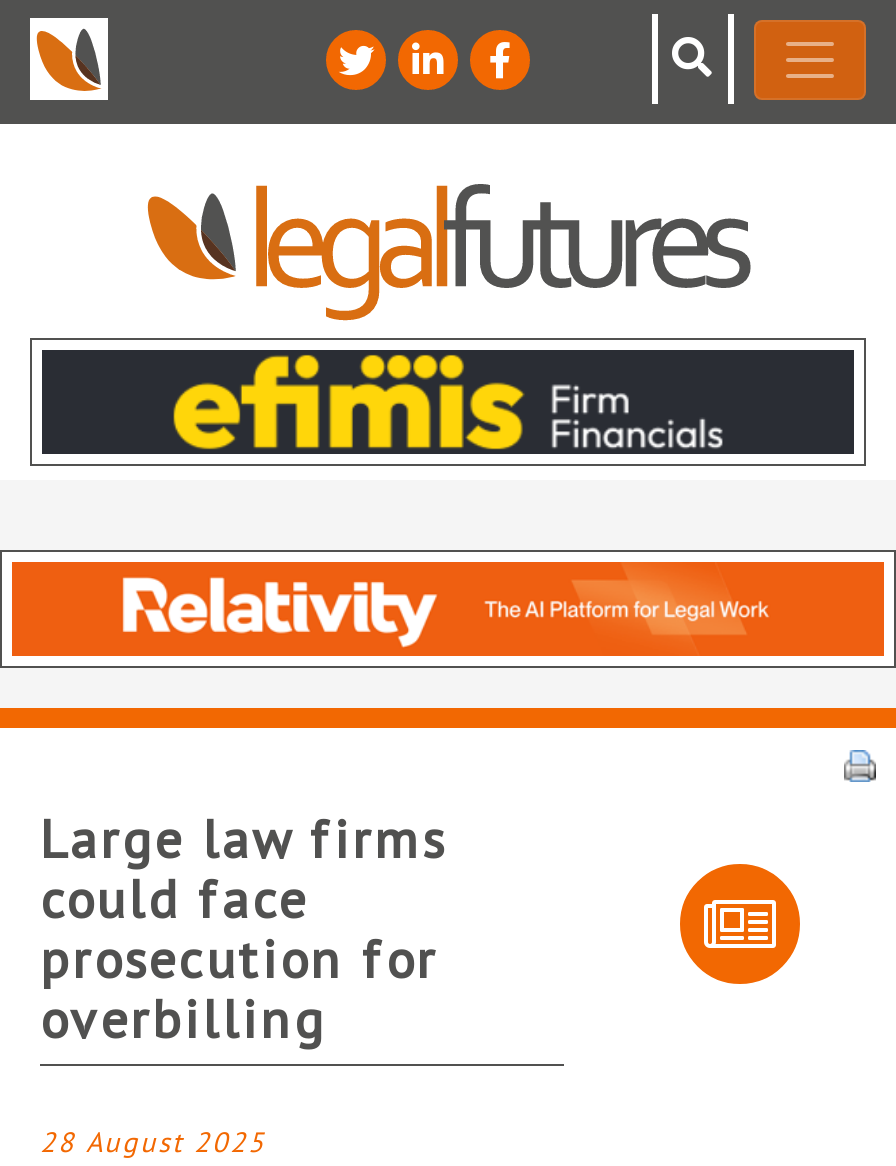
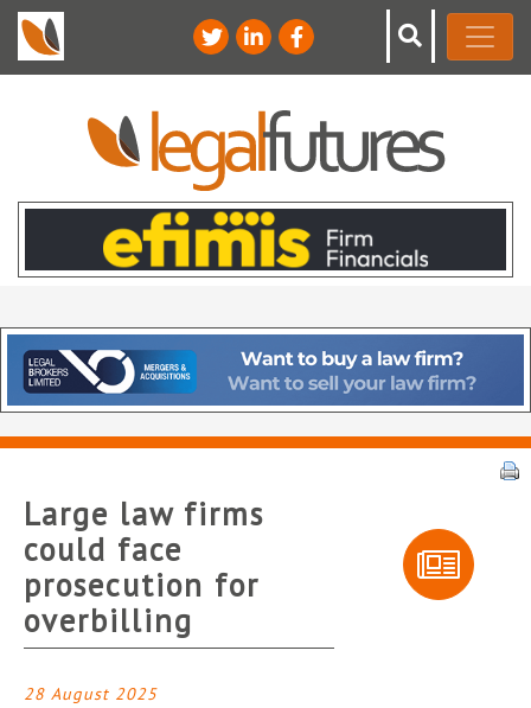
[10,560,886,658] [image] -> [6,333,525,407] [image]

